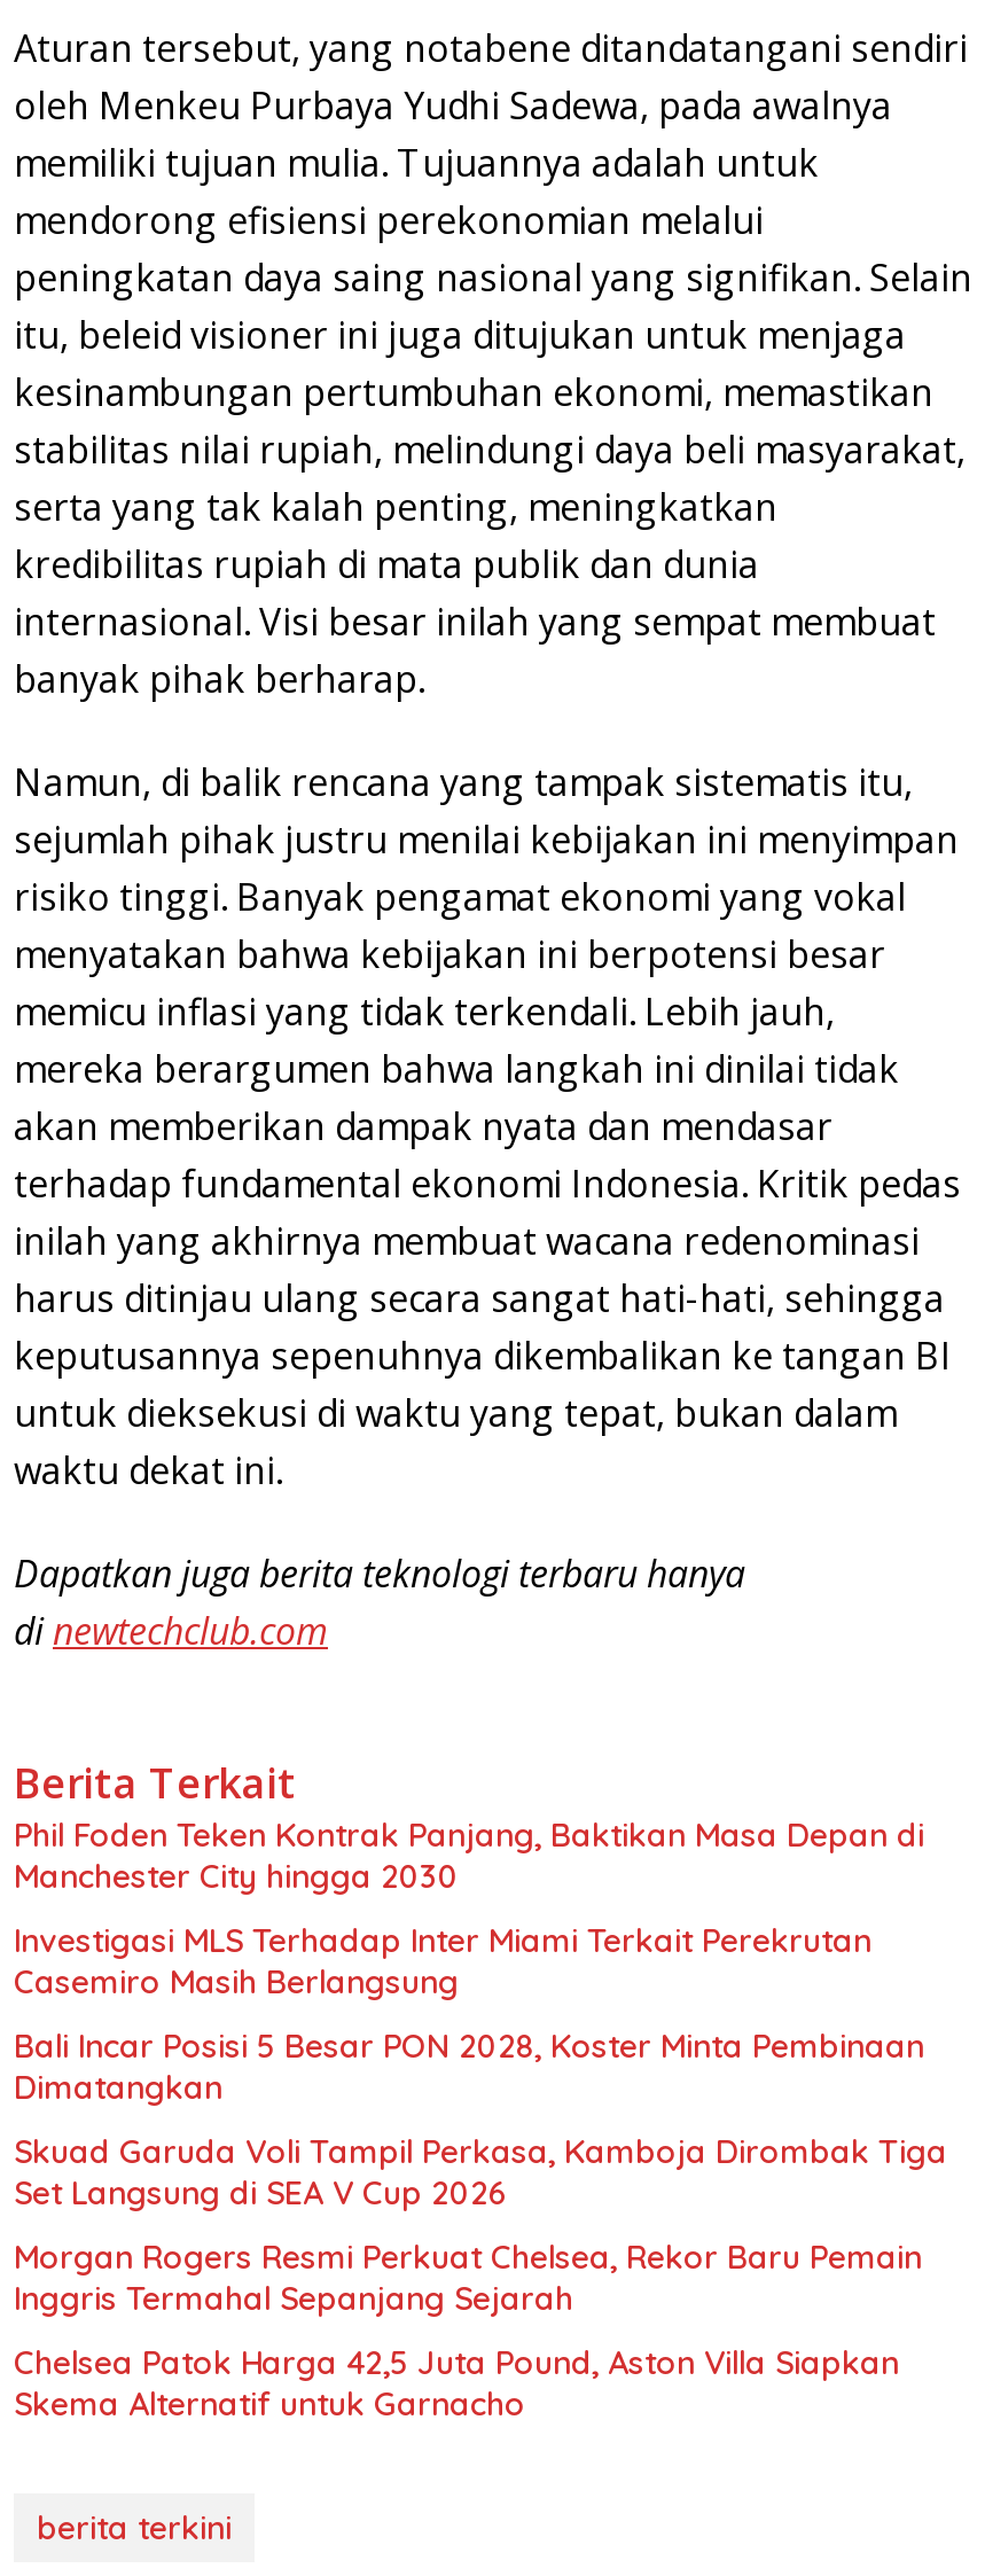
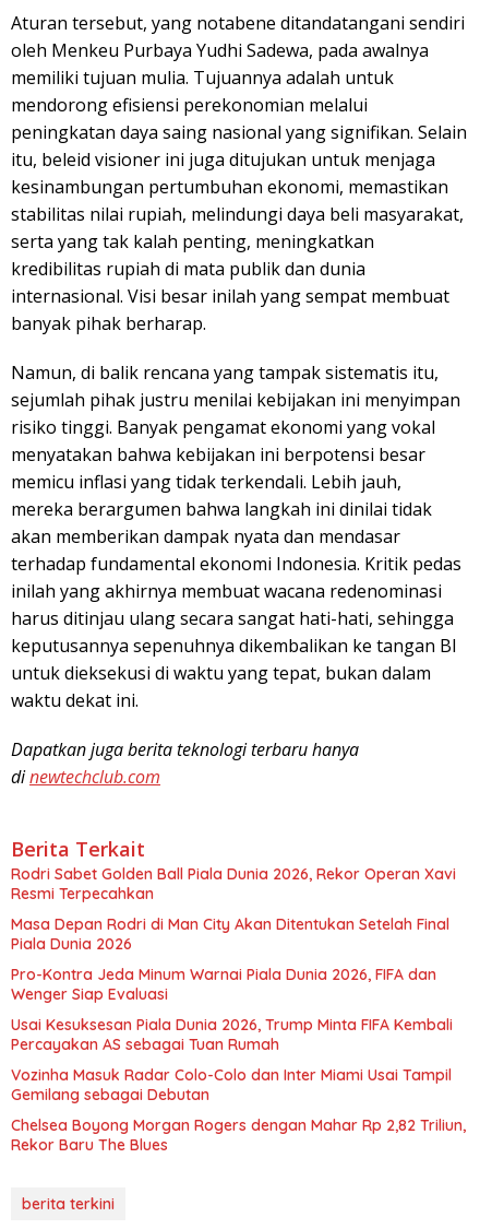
[14,1814,924,1896] Phil Foden Teken Kontrak Panjang, Baktikan Masa Depan di | Manchester City hingga 2030 -> [11,864,456,903] Rodri Sabet Golden Ball Piala Dunia 2026, Rekor Operan Xavi | Resmi Terpecahkan
[14,1919,871,2002] Investigasi MLS Terhadap Inter Miami Terkait Perekrutan | Casemiro Masih Berlangsung -> [11,914,449,953] Masa Depan Rodri di Man City Akan Ditentukan Setelah Final | Piala Dunia 2026
[14,2025,924,2107] Bali Incar Posisi 5 Besar PON 2028, Koster Minta Pembinaan | Dimatangkan -> [11,964,436,1004] Pro-Kontra Jeda Minum Warnai Piala Dunia 2026, FIFA dan | Wenger Siap Evaluasi
[14,2130,947,2213] Skuad Garuda Voli Tampil Perkasa, Kamboja Dirombak Tiga | Set Langsung di SEA V Cup 2026 -> [11,1015,453,1054] Usai Kesuksesan Piala Dunia 2026, Trump Minta FIFA Kembali | Percayakan AS sebagai Tuan Rumah
[14,2236,922,2318] Morgan Rogers Resmi Perkuat Chelsea, Rekor Baru Pemain | Inggris Termahal Sepanjang Sejarah -> [11,1065,452,1104] Vozinha Masuk Radar Colo-Colo dan Inter Miami Usai Tampil | Gemilang sebagai Debutan
[14,2341,899,2424] Chelsea Patok Harga 42,5 Juta Pound, Aston Villa Siapkan | Skema Alternatif untuk Garnacho -> [11,1115,466,1154] Chelsea Boyong Morgan Rogers dengan Mahar Rp 2,82 Triliun, | Rekor Baru The Blues

